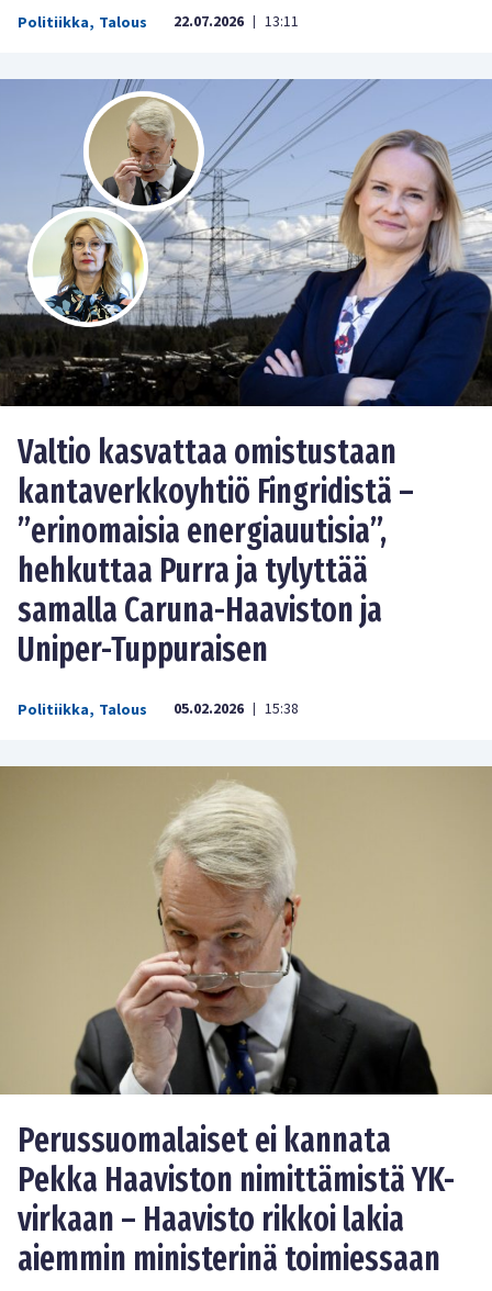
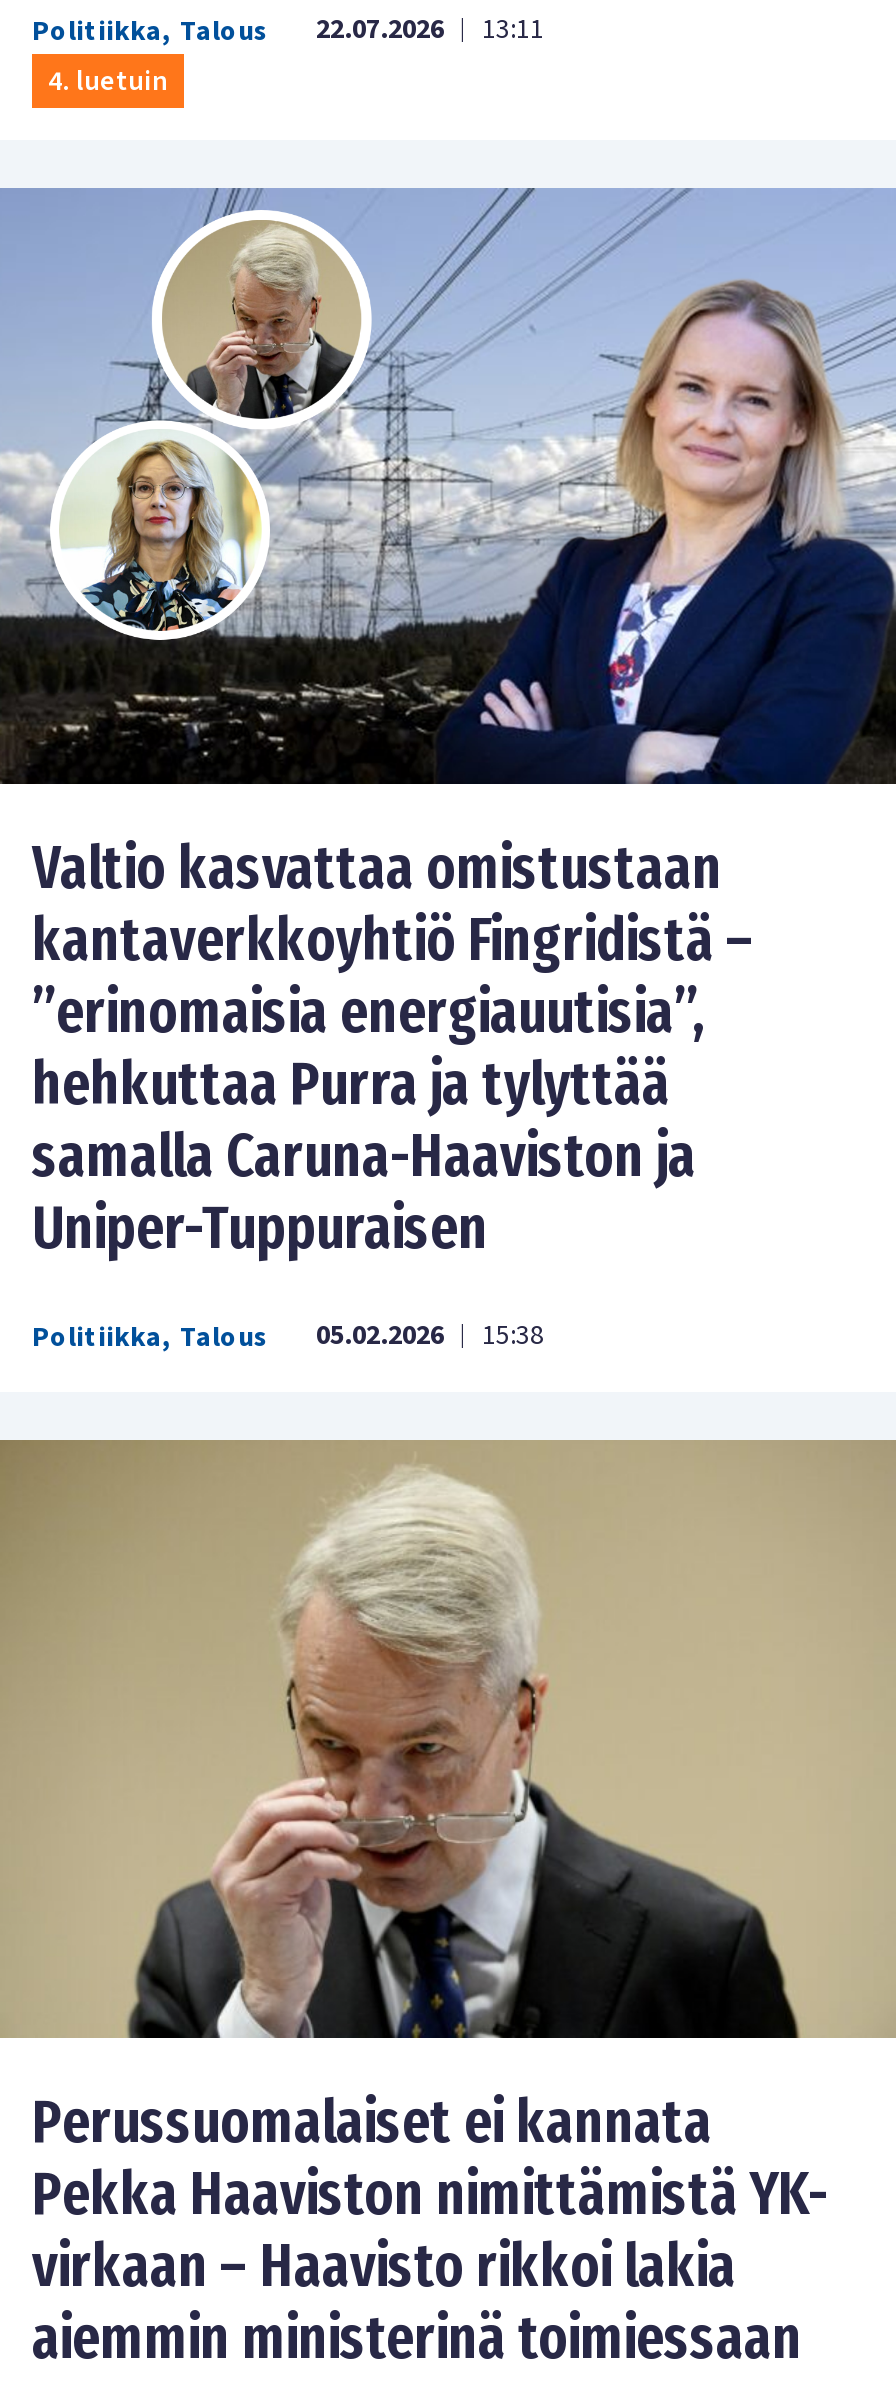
none -> [48,62,168,102] 4. luetuin

